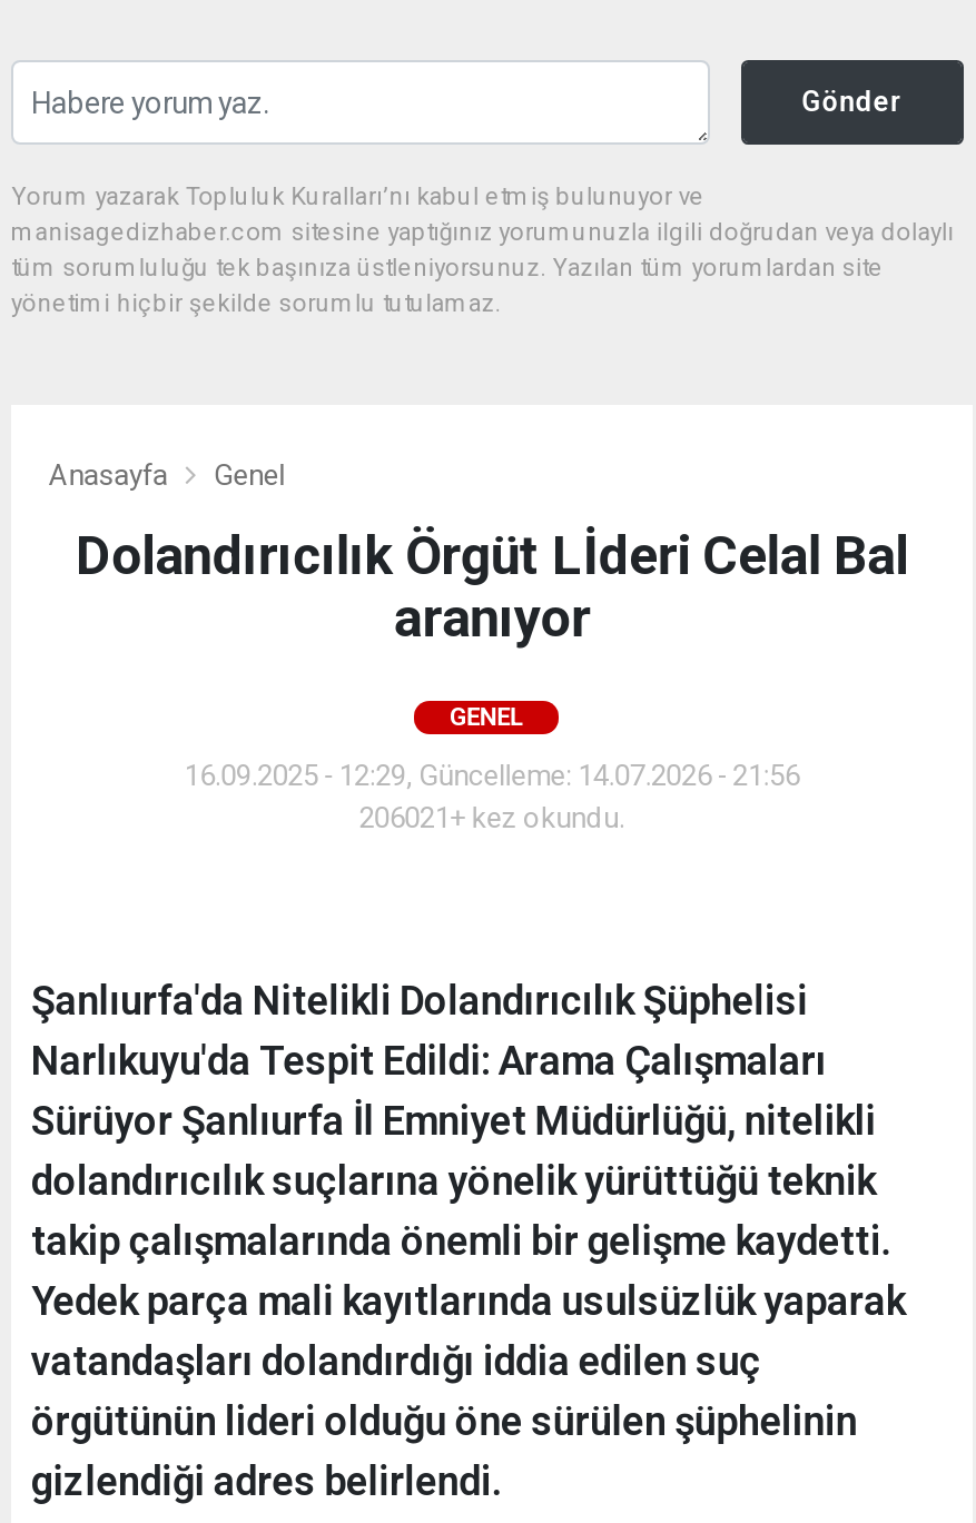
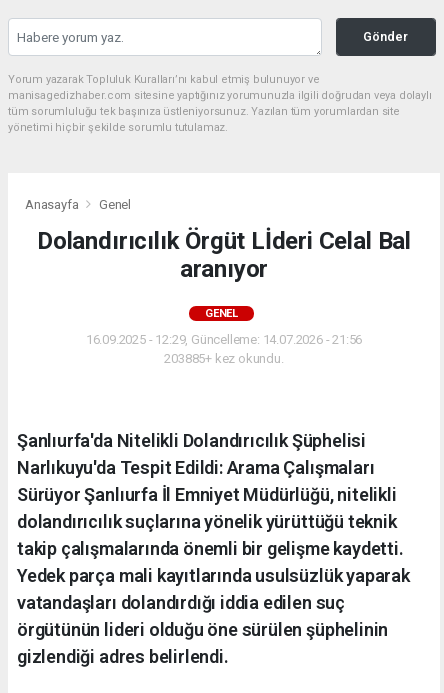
[359,800,625,833] 206021+ kez okundu. -> [164,350,284,365] 203885+ kez okundu.

